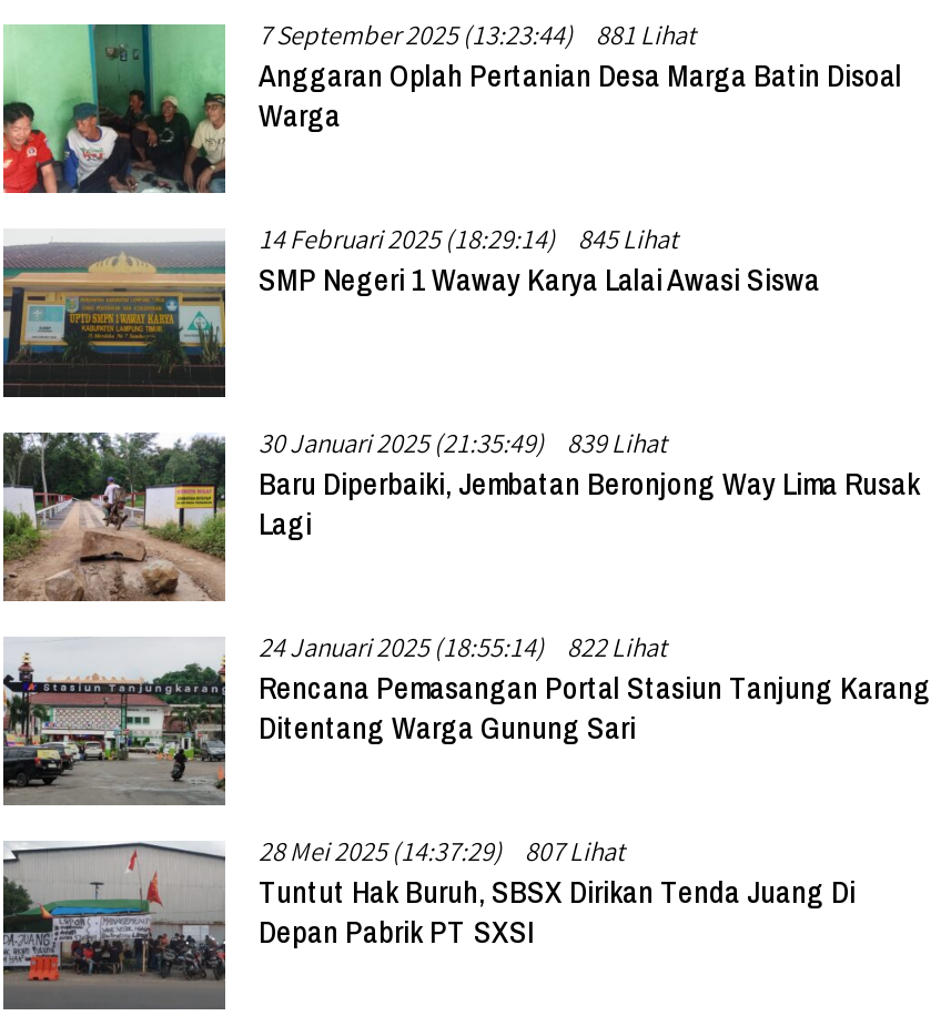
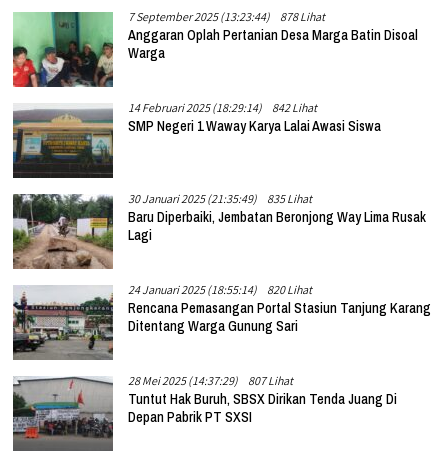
[259,21,696,59] 7 September 2025 (13:23:44) 881 Lihat -> [128,10,325,27] 7 September 2025 (13:23:44) 878 Lihat
[259,225,678,263] 14 Februari 2025 (18:29:14) 845 Lihat -> [128,101,317,118] 14 Februari 2025 (18:29:14) 842 Lihat
[259,429,667,467] 30 Januari 2025 (21:35:49) 839 Lihat -> [128,192,312,209] 30 Januari 2025 (21:35:49) 835 Lihat
[259,633,667,671] 24 Januari 2025 (18:55:14) 822 Lihat -> [128,283,312,300] 24 Januari 2025 (18:55:14) 820 Lihat

